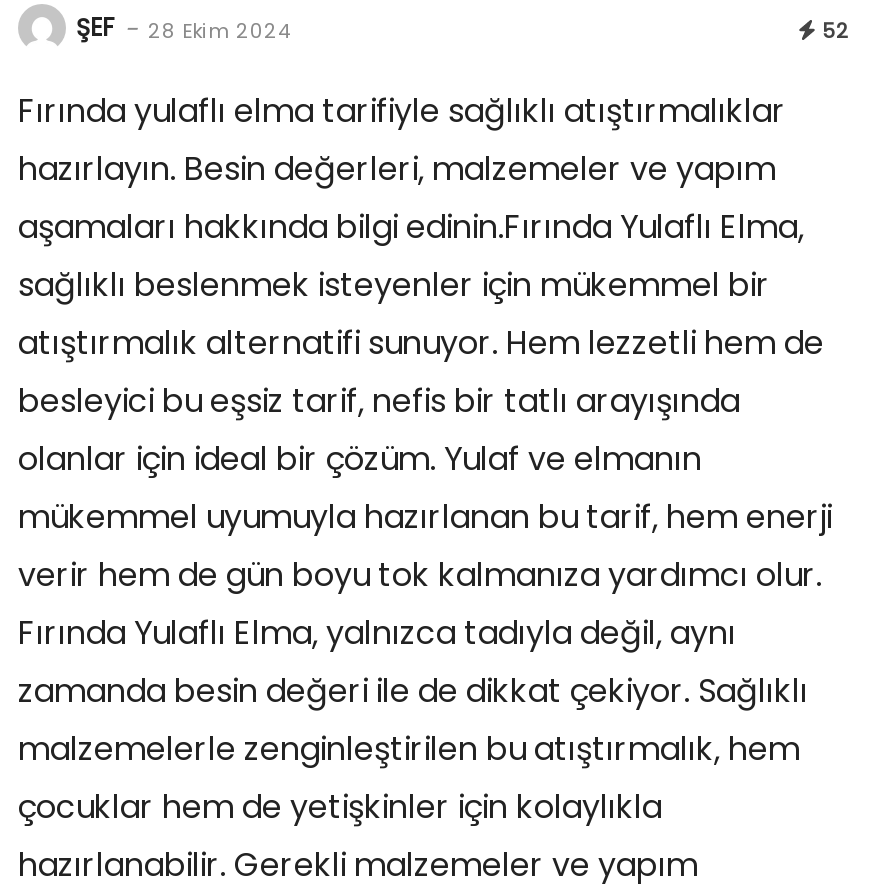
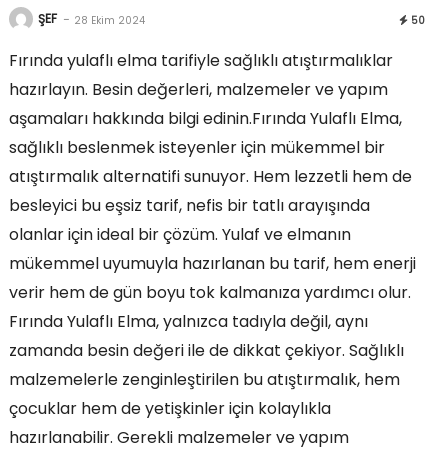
[816,15,850,45] 52 -> [408,12,425,27] 50

